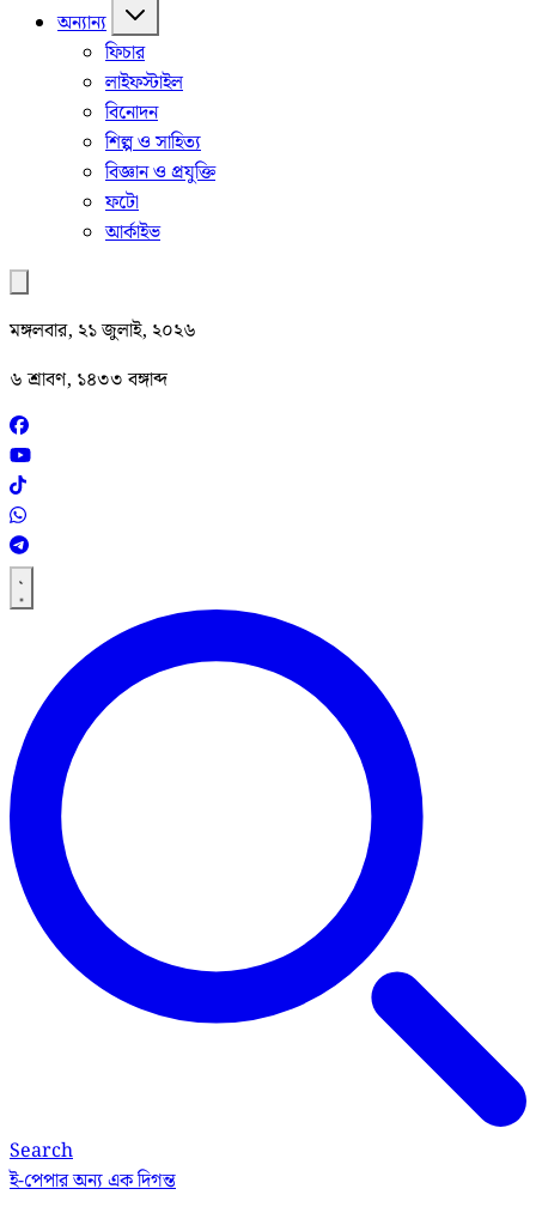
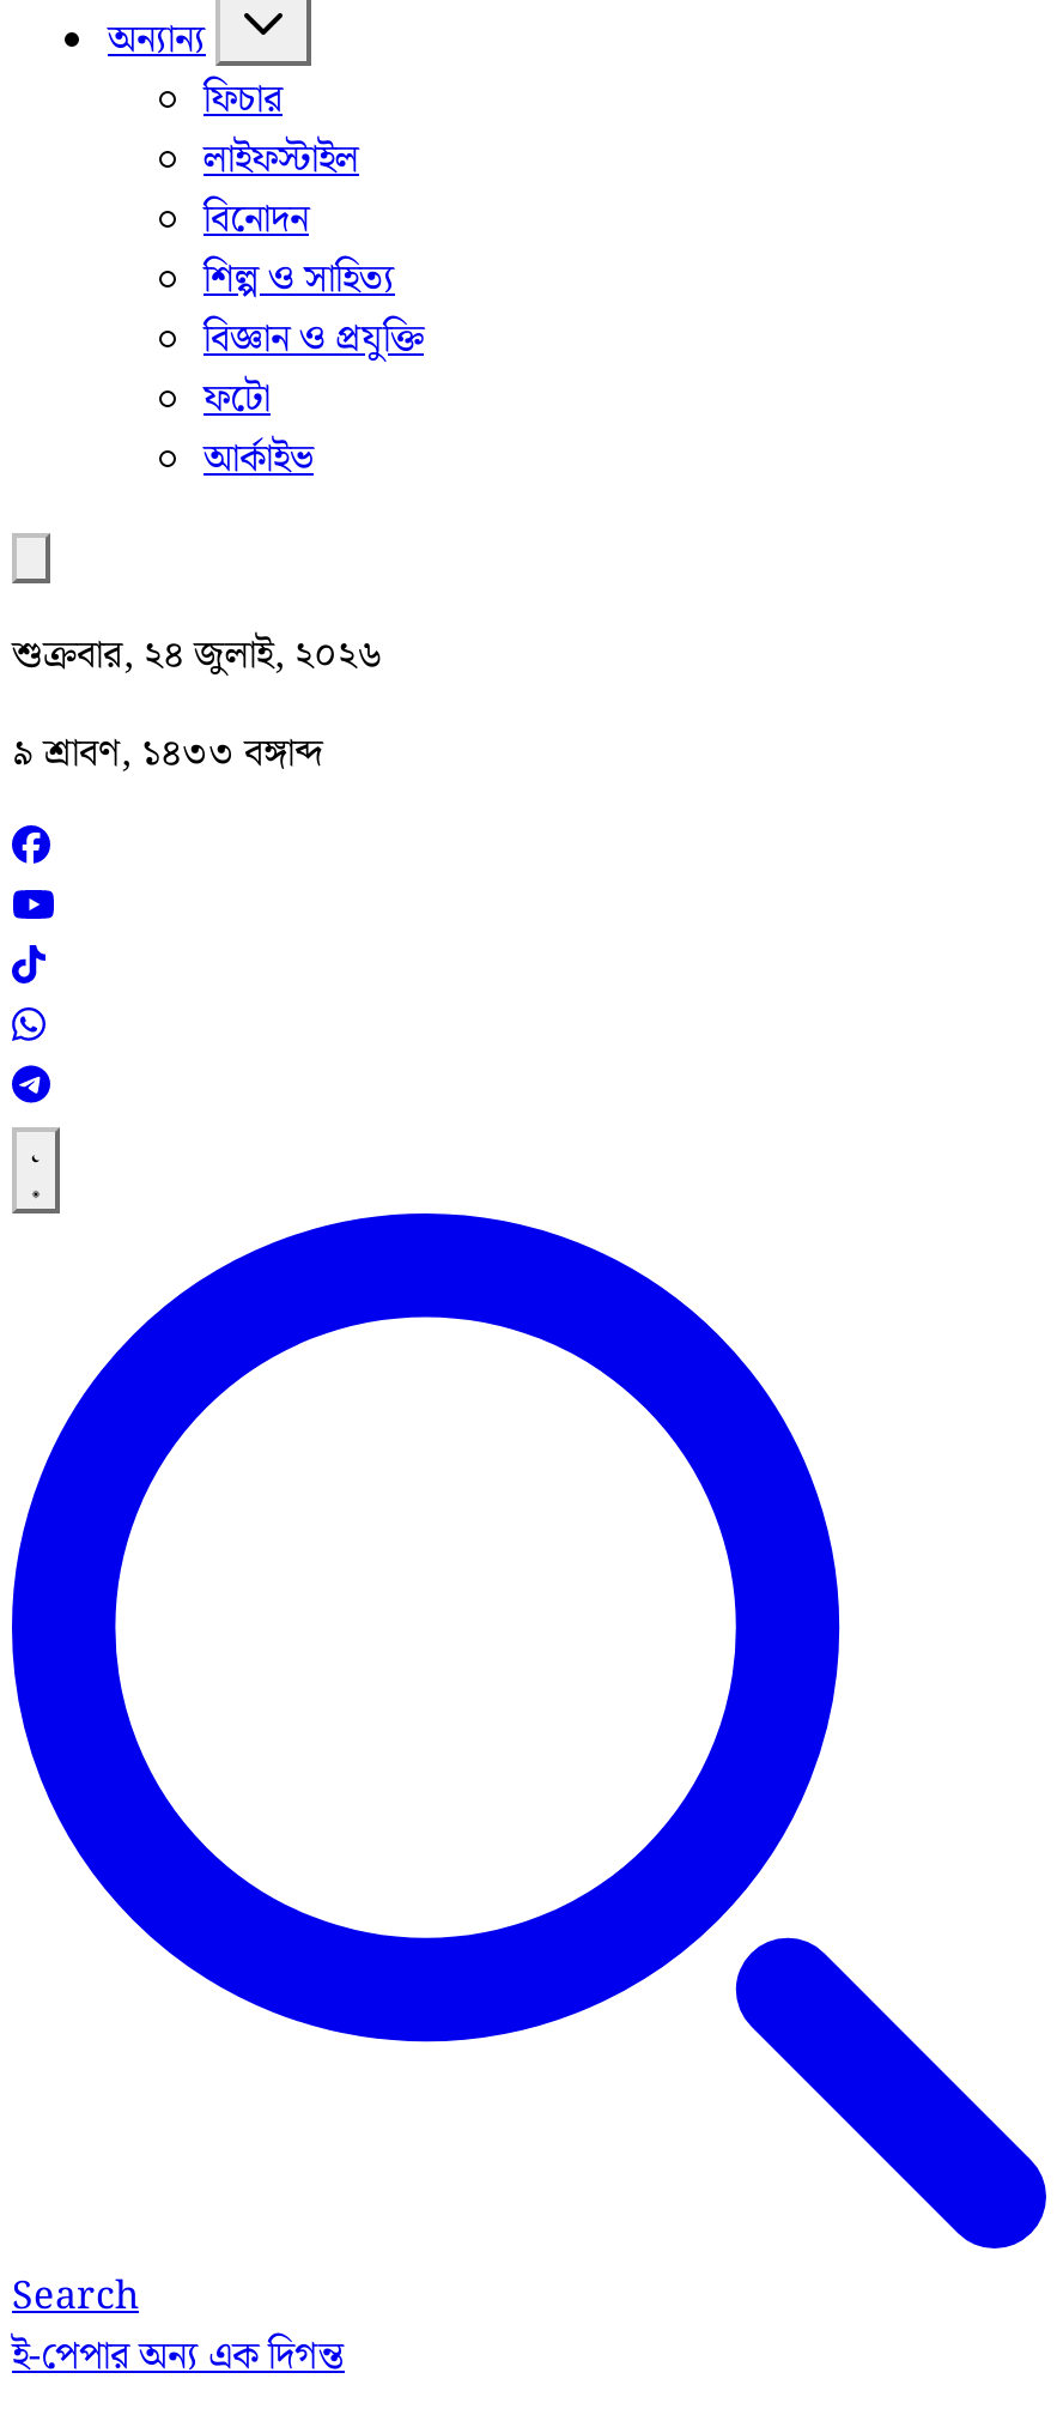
[10,316,196,346] মঙ্গলবার, ২১ জুলাই, ২০২৬ -> [12,627,383,687] শুক্রবার, ২৪ জুলাই, ২০২৬
[10,365,167,395] ৬ শ্রাবণ, ১৪৩৩ বঙ্গাব্দ -> [12,725,323,785] ৯ শ্রাবণ, ১৪৩৩ বঙ্গাব্দ

